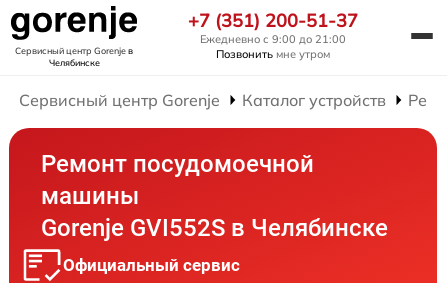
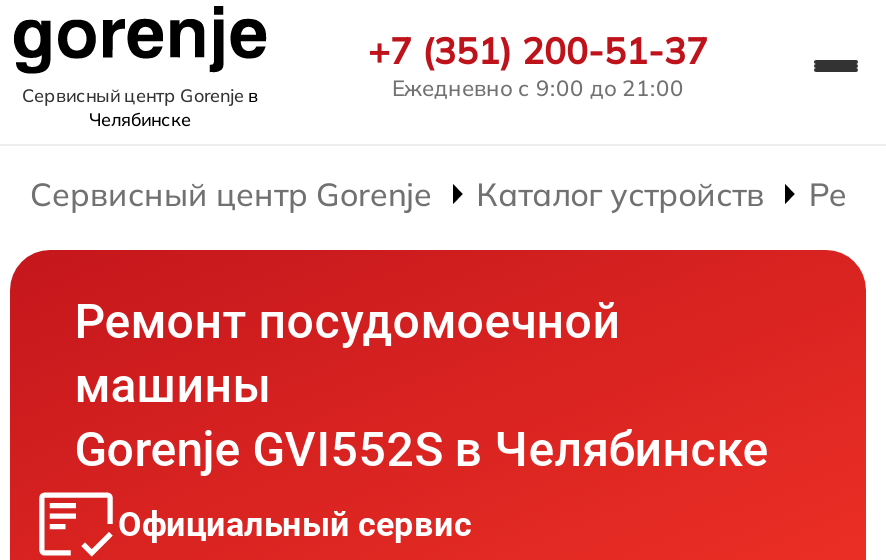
[216,47,330,61] Позвонить мне утром -> none

